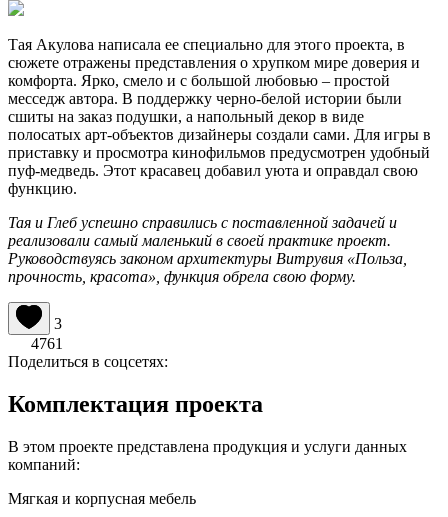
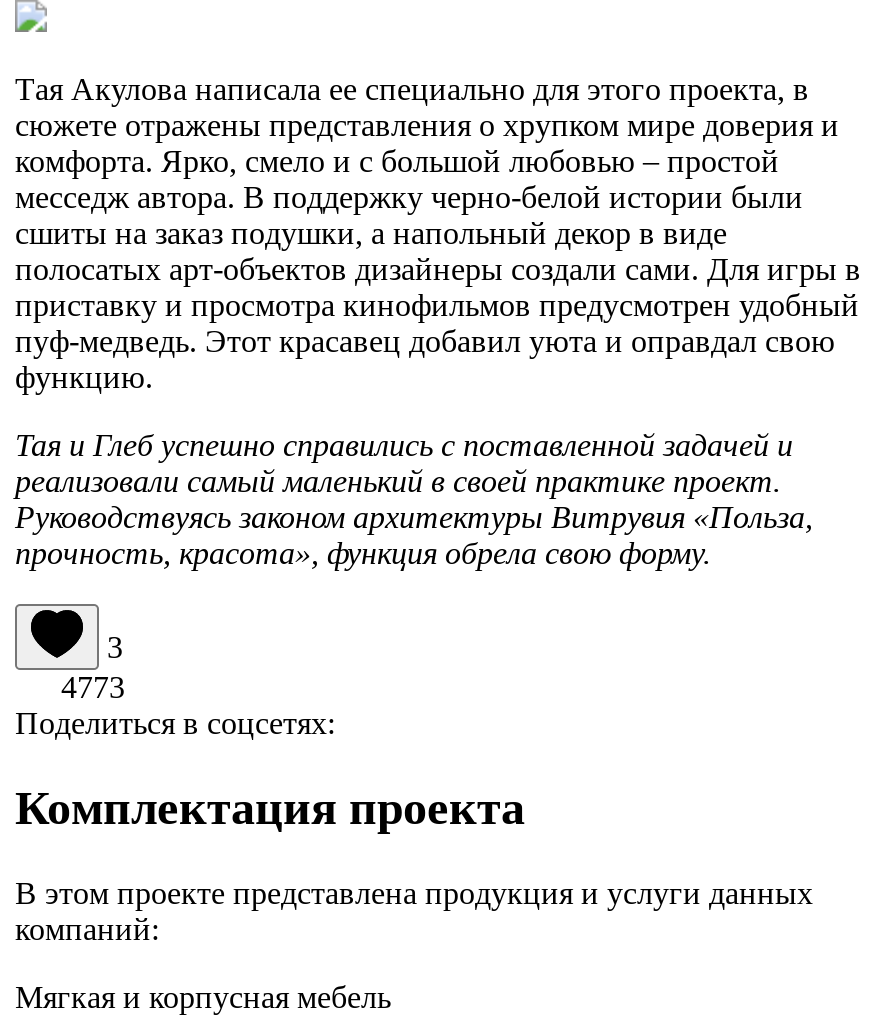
[31,335,63,352] 4761 -> [61,670,125,704] 4773

